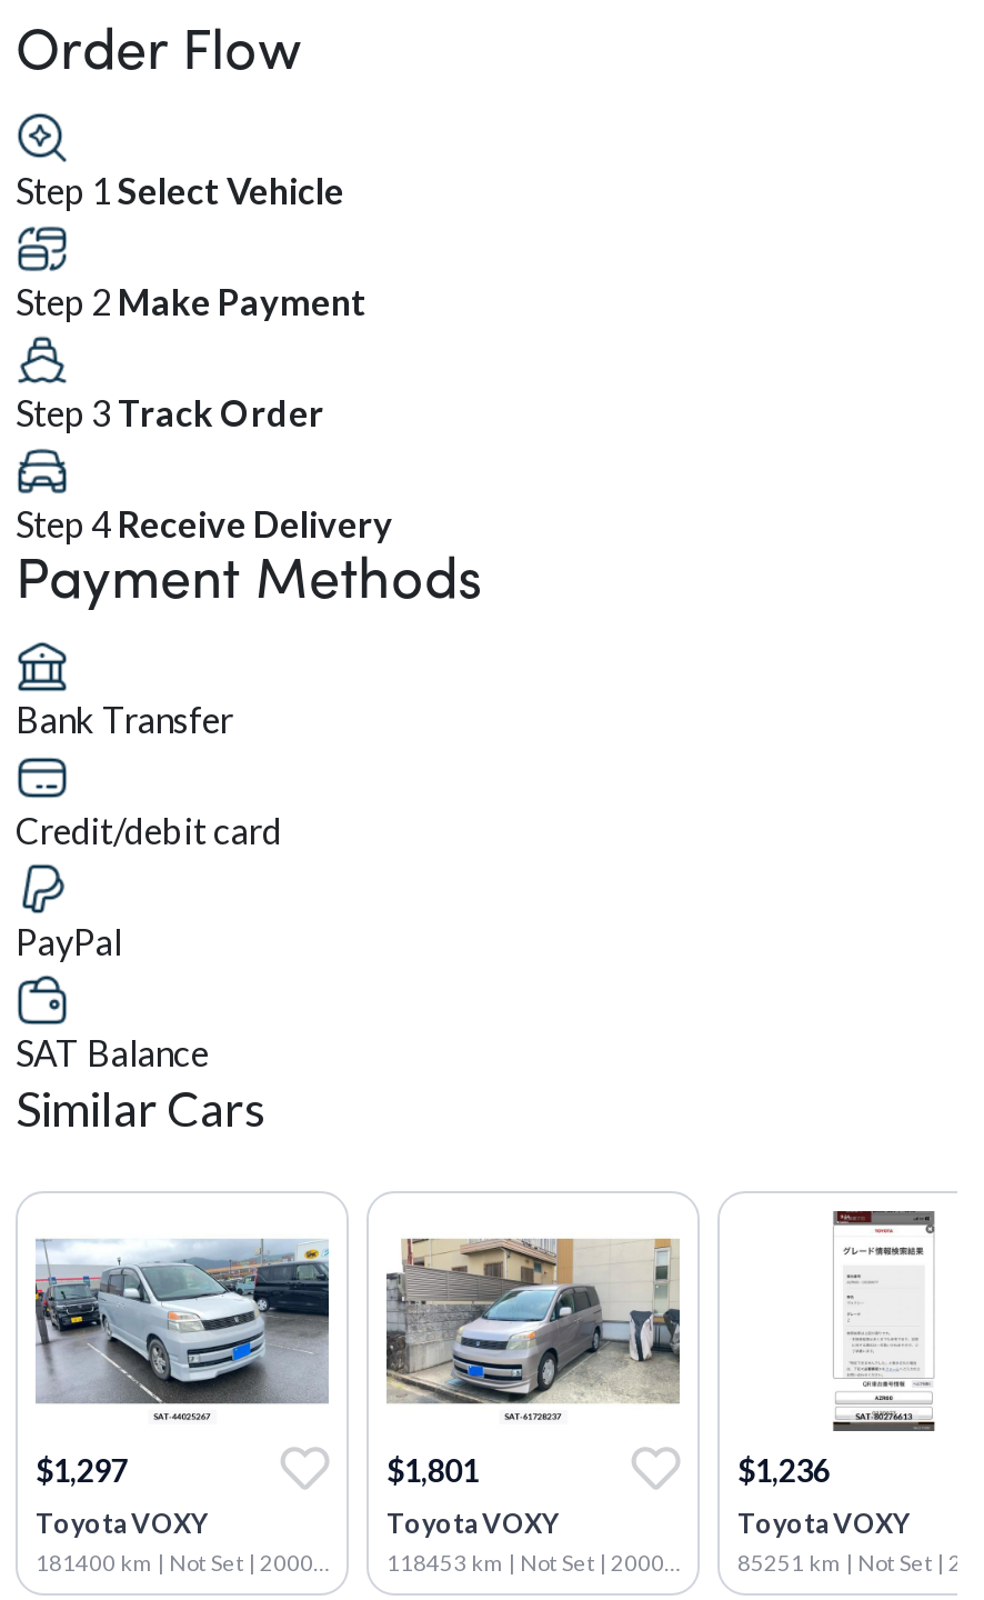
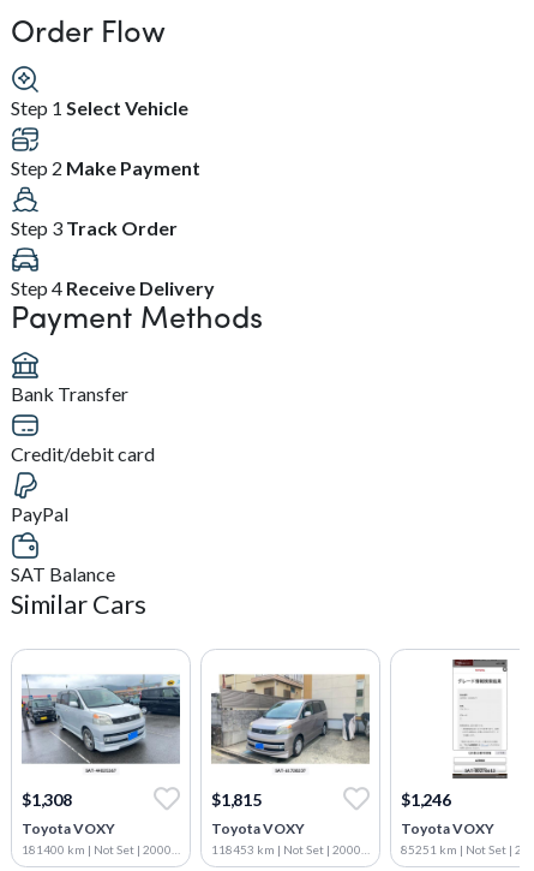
[36,1450,128,1488] $1,297 -> [22,789,72,809] $1,308
[386,1450,479,1488] $1,801 -> [211,789,261,809] $1,815
[737,1450,830,1488] $1,236 -> [401,789,451,809] $1,246

